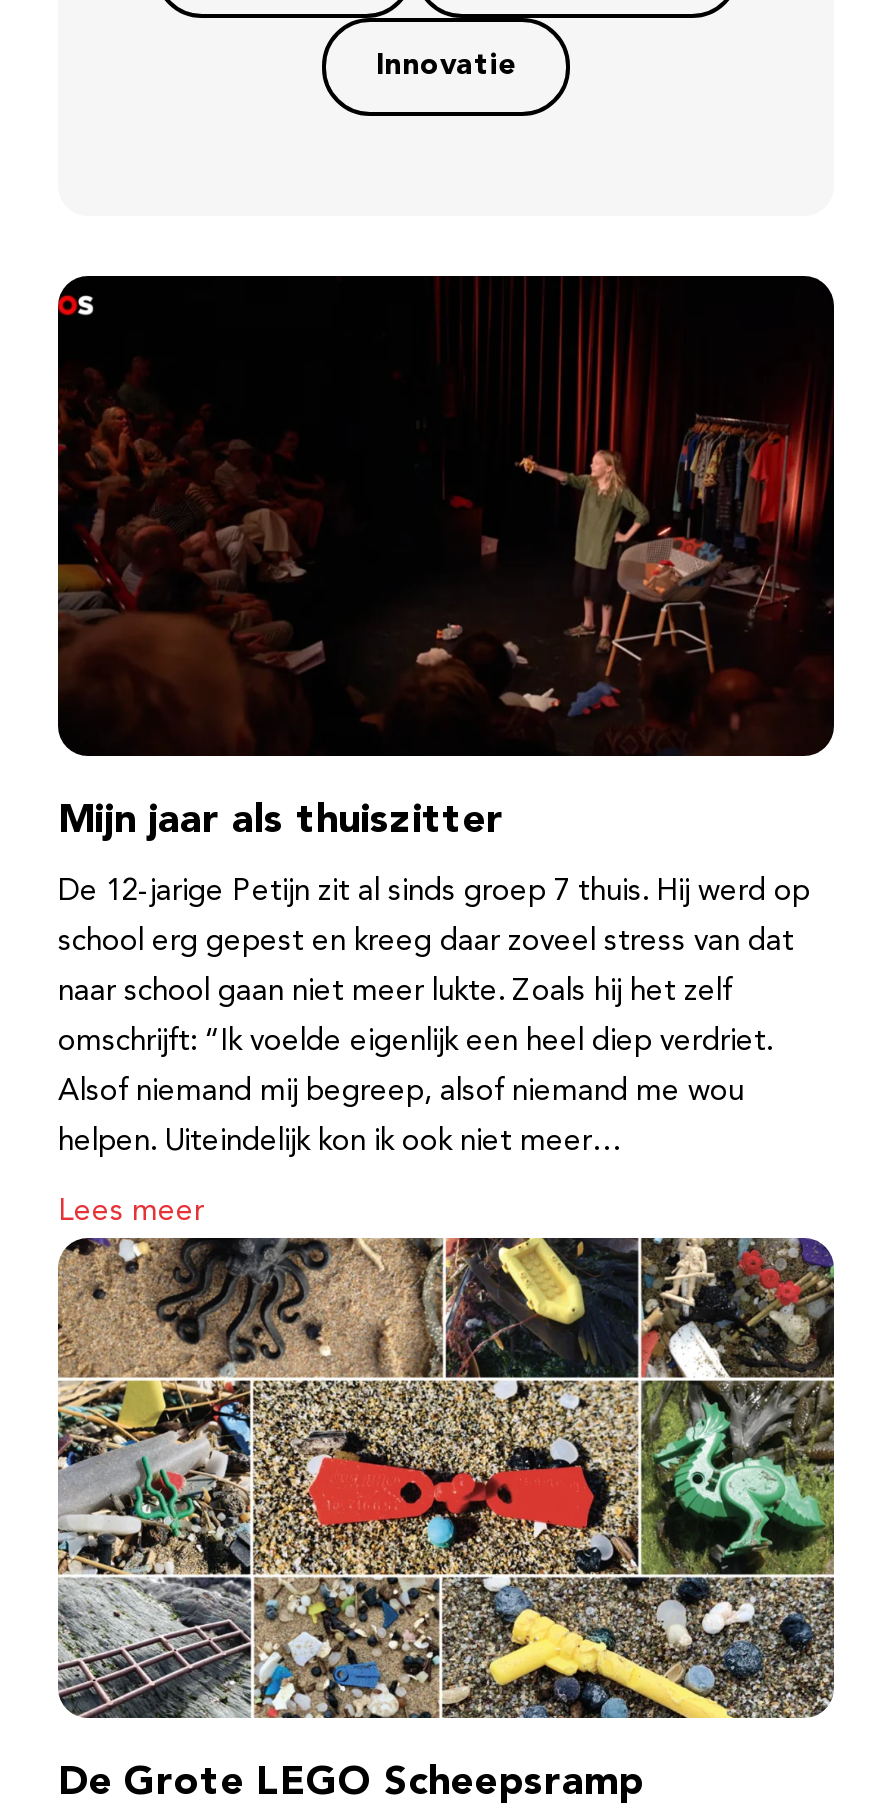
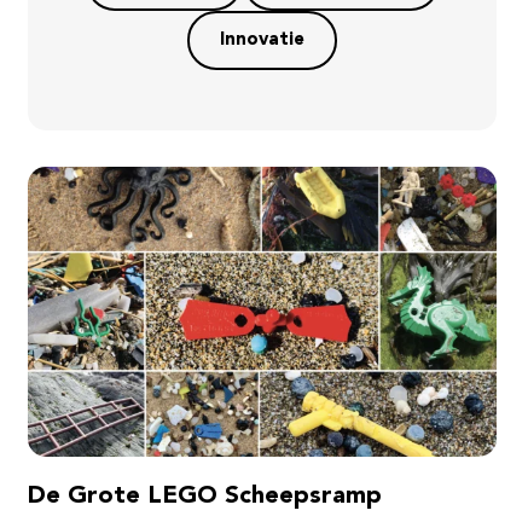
[56,274,836,1228] [image] | Mijn jaar als thuiszitter | De 12-jarige Petijn zit al sinds groep 7 thuis. Hij werd op | school erg gepest en kreeg daar zoveel stress van dat | naar school gaan niet meer lukte. Zoals hij het zelf | omschrijft: “Ik voelde eigenlijk een heel diep verdriet. | Alsof niemand mij begreep, alsof niemand me wou | helpen. Uiteindelijk kon ik ook niet meer… | Lees meer -> none

